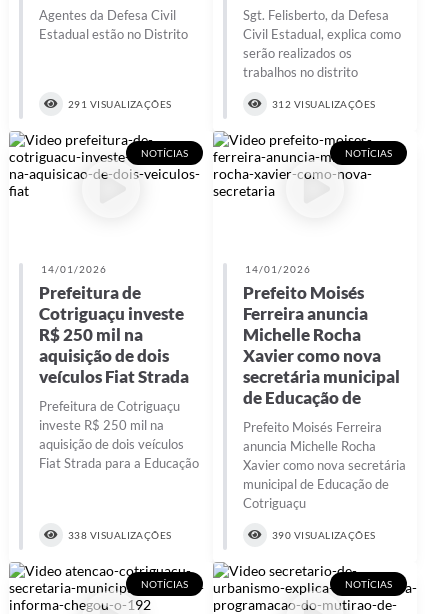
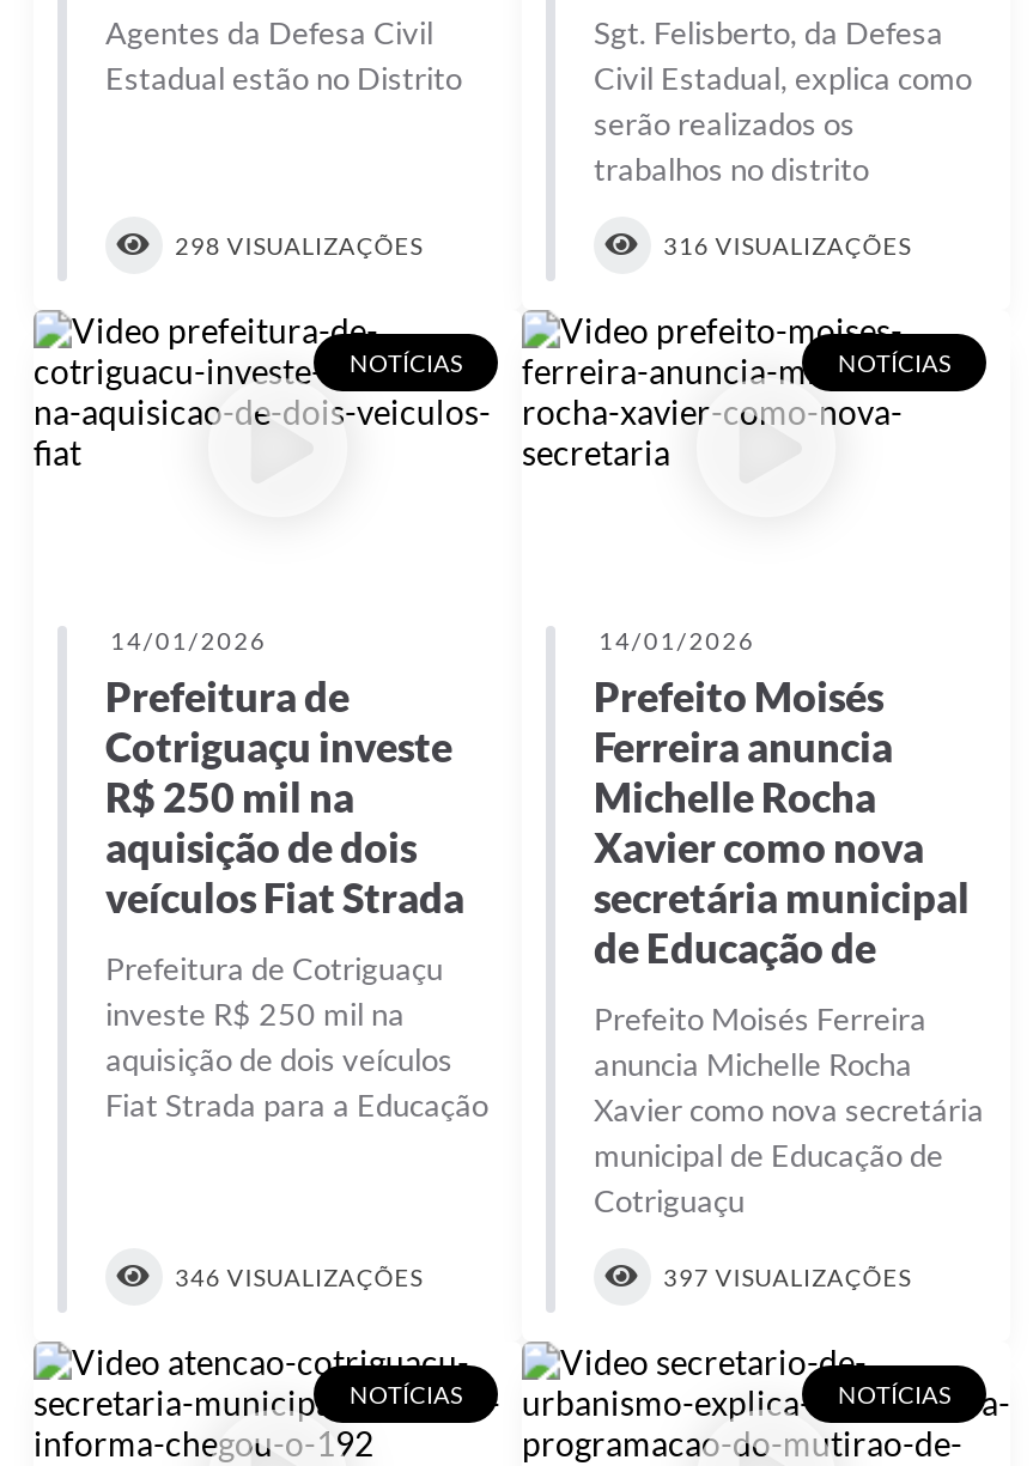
[68,98,172,110] 291 VISUALIZAÇÕES -> [175,232,423,261] 298 VISUALIZAÇÕES
[272,98,376,110] 312 VISUALIZAÇÕES -> [663,232,911,261] 316 VISUALIZAÇÕES
[68,529,172,541] 338 VISUALIZAÇÕES -> [175,1263,423,1292] 346 VISUALIZAÇÕES
[272,529,376,541] 390 VISUALIZAÇÕES -> [663,1263,911,1292] 397 VISUALIZAÇÕES

